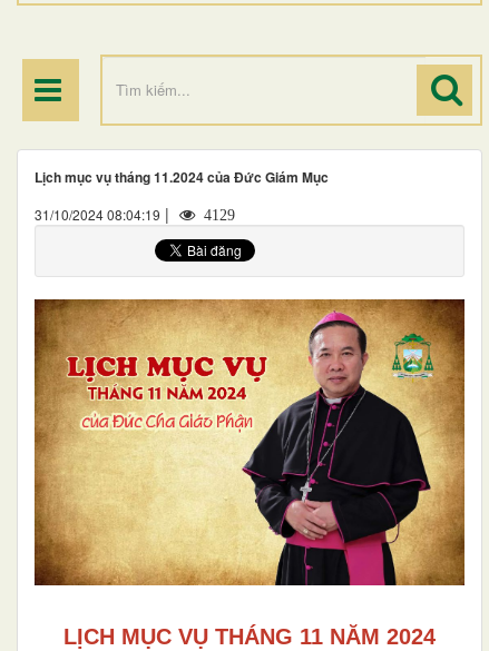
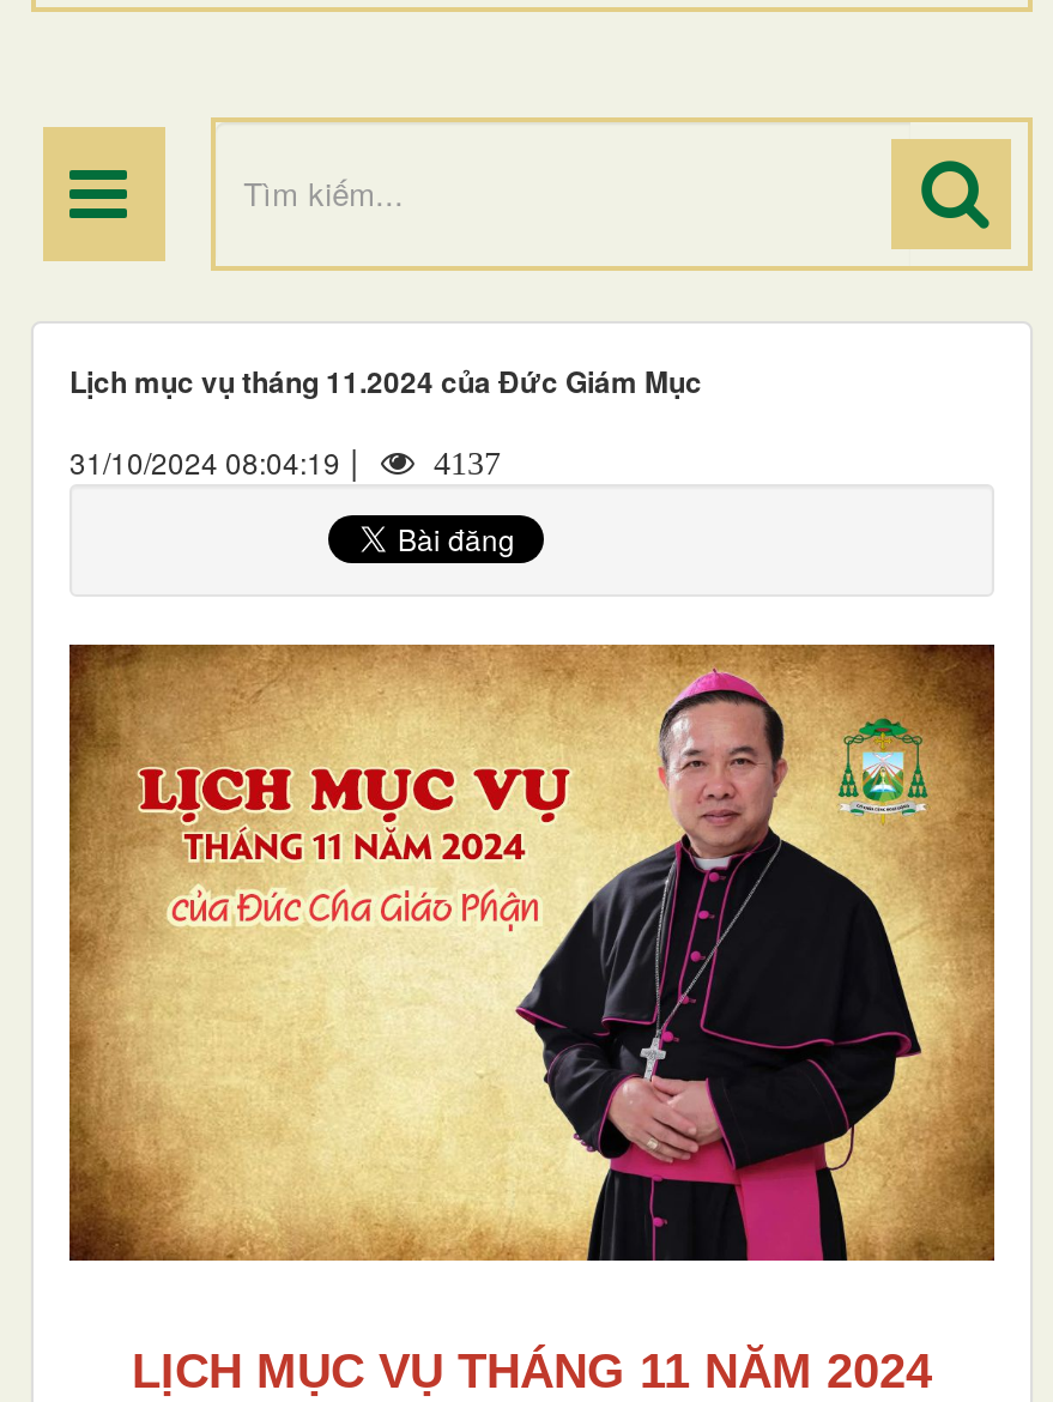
[195,206,235,222] 4129 -> [414,445,501,478] 4137

